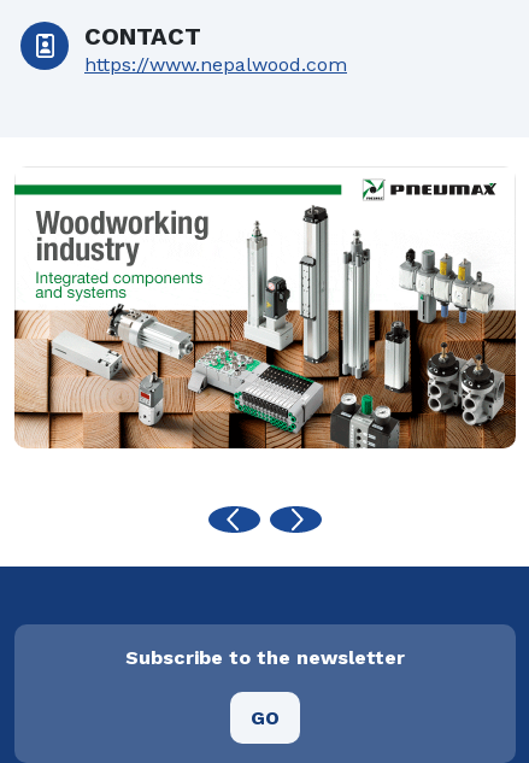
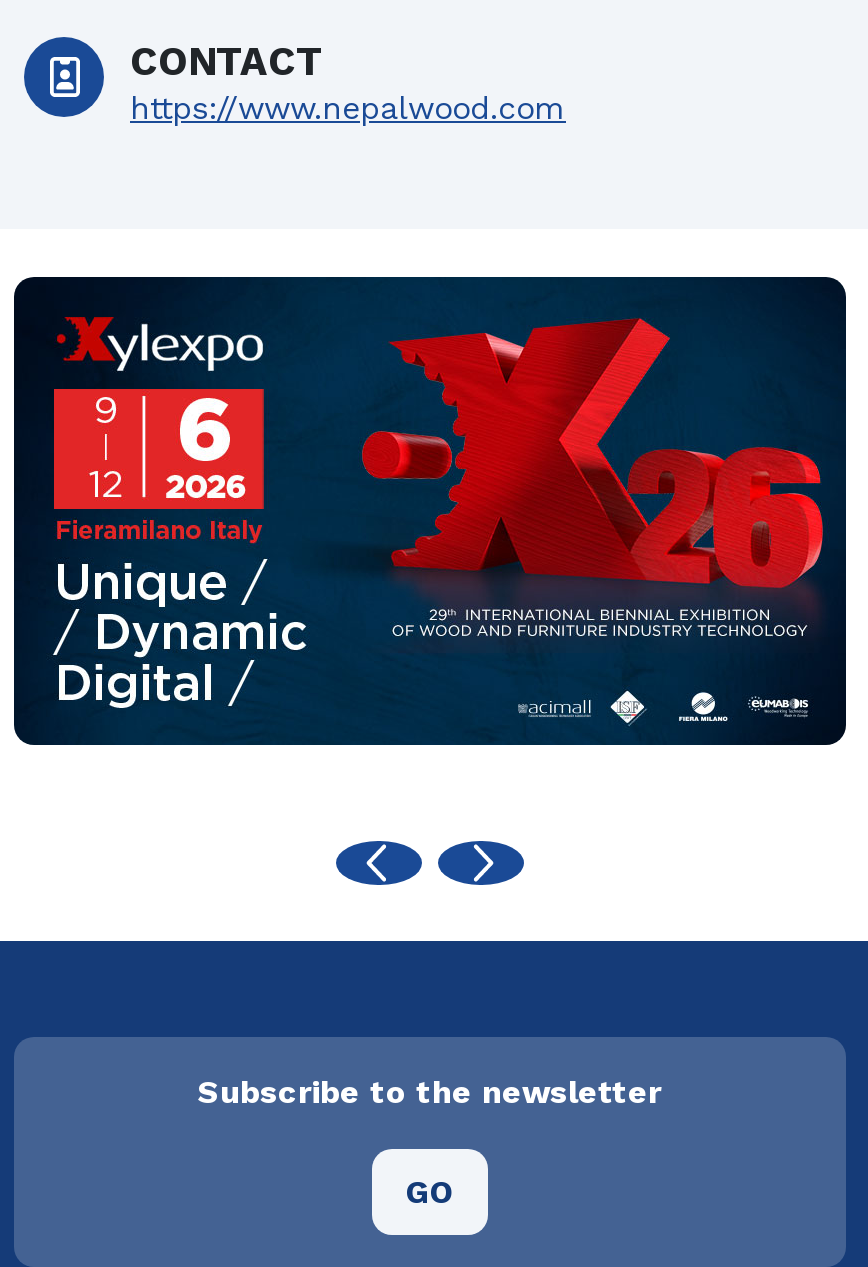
[13,166,517,450] [image] -> [12,275,848,747] [image]

